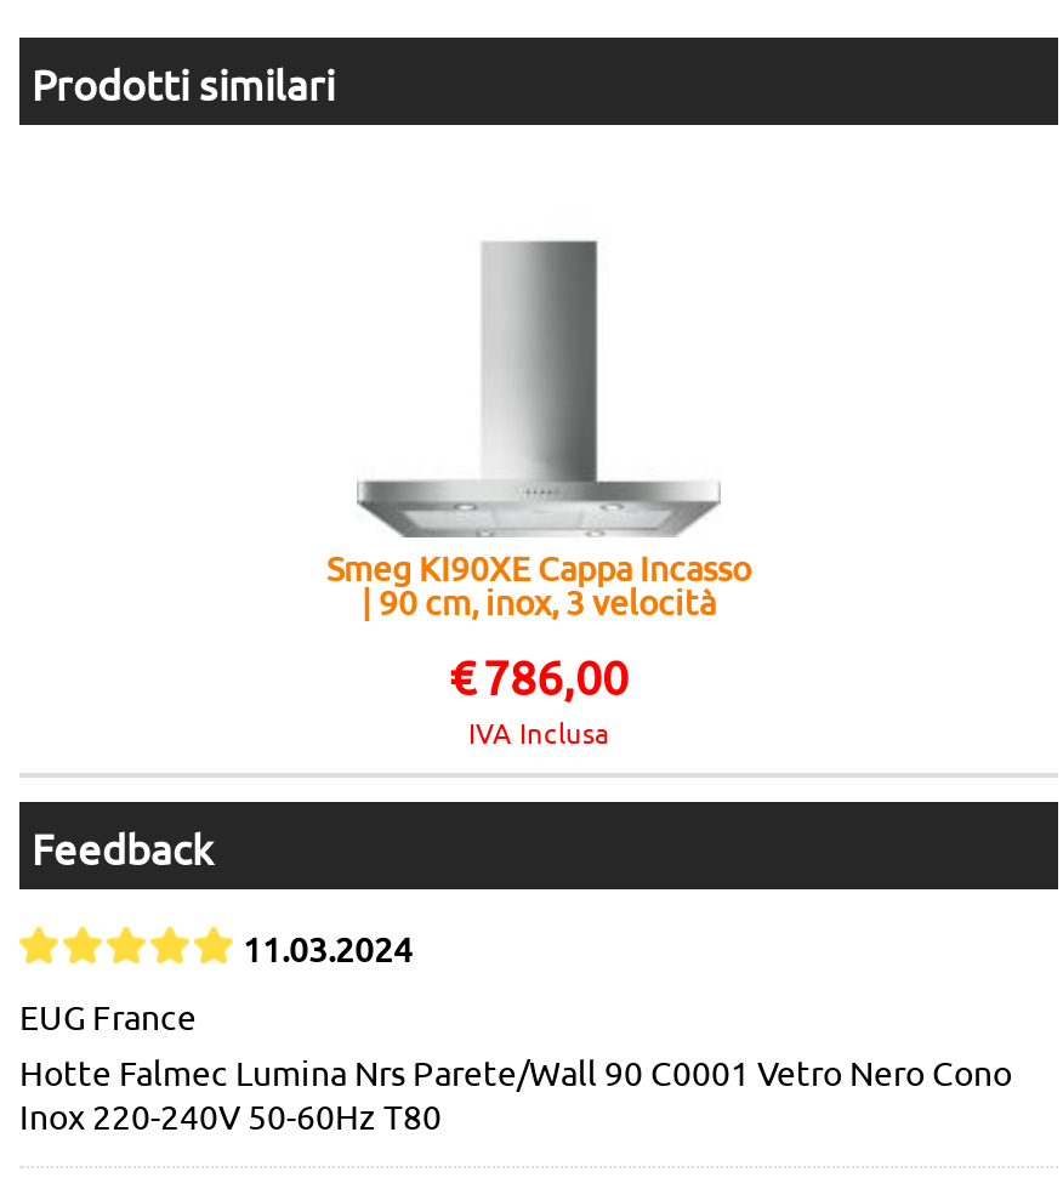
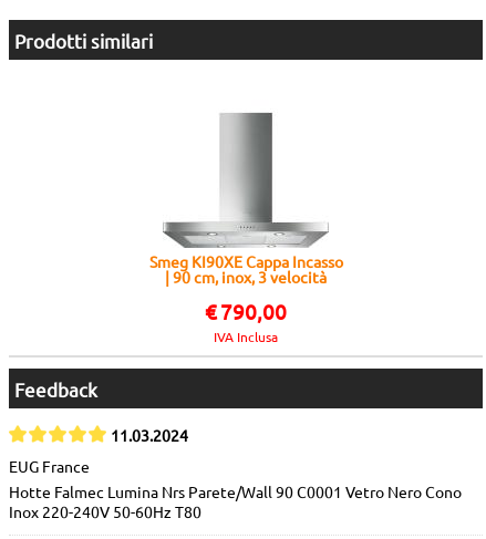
[449,647,629,705] € 786,00 -> [205,298,287,324] € 790,00

